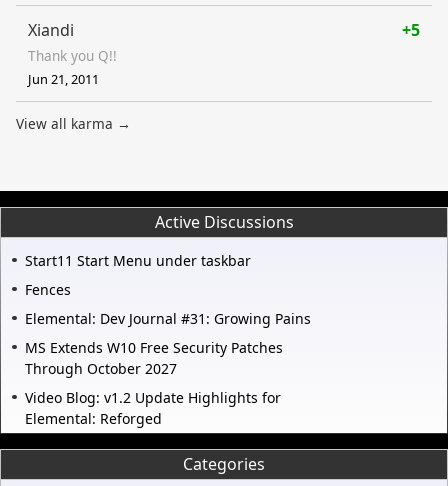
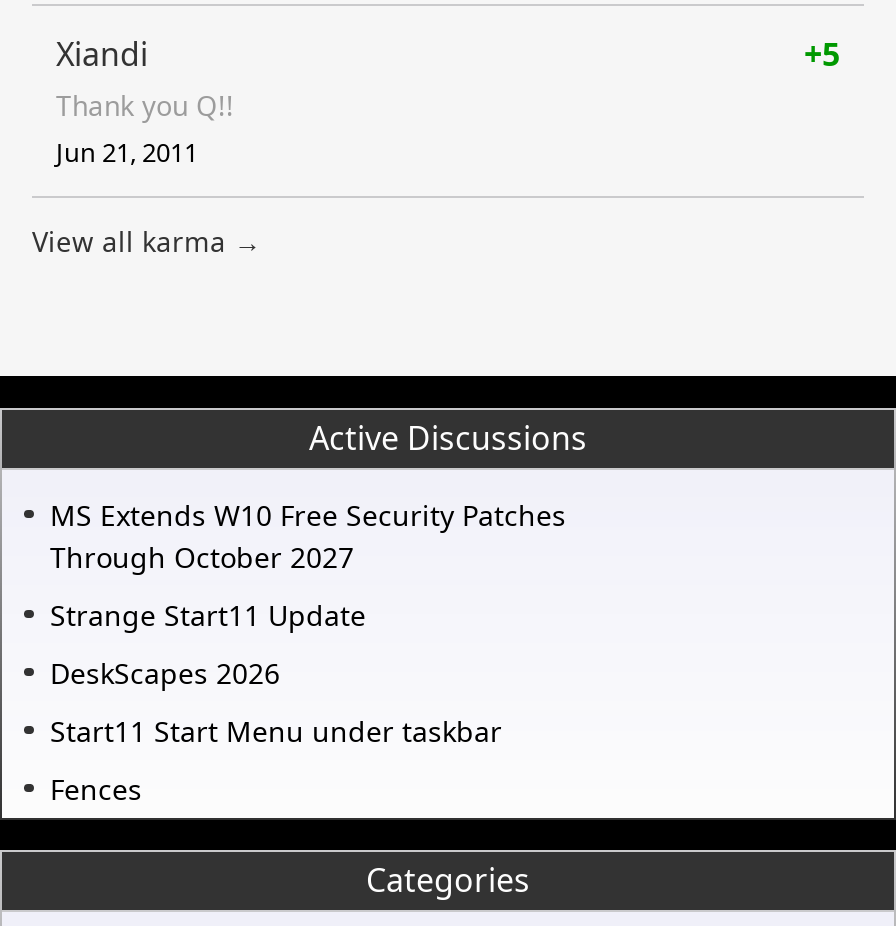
none -> [50,595,366,691] Strange Start11 Update | DeskScapes 2026
moved [25,251,251,299] -> [50,711,502,807]: Start11 Start Menu under taskbar | Fences
[25,309,311,428] Elemental: Dev Journal #31: Growing Pains | Video Blog: v1.2 Update Highlights for | Elemental: Reforged -> none
moved [25,338,283,378] -> [50,495,566,575]: MS Extends W10 Free Security Patches | Through October 2027

